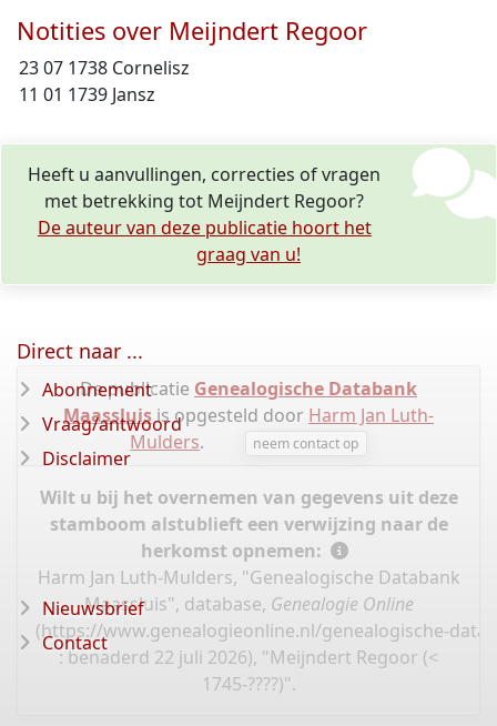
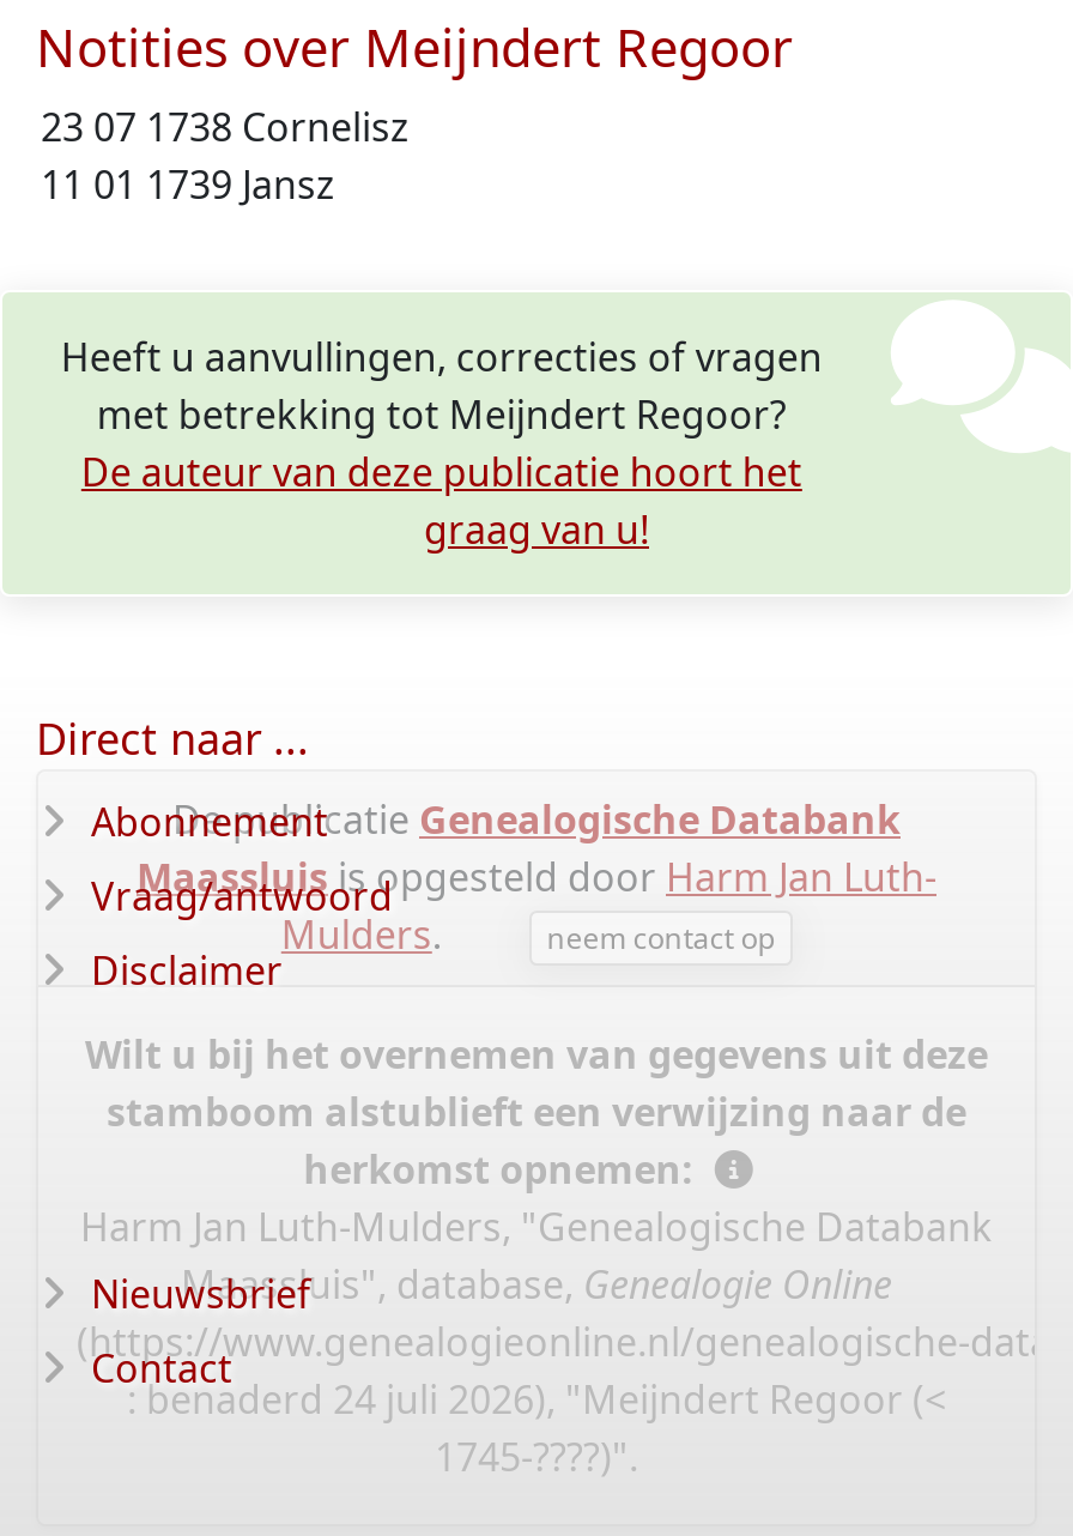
[59,645,438,670] : benaderd 22 juli 2026), "Meijndert Regoor (< -> [127,1374,946,1426] : benaderd 24 juli 2026), "Meijndert Regoor (<

